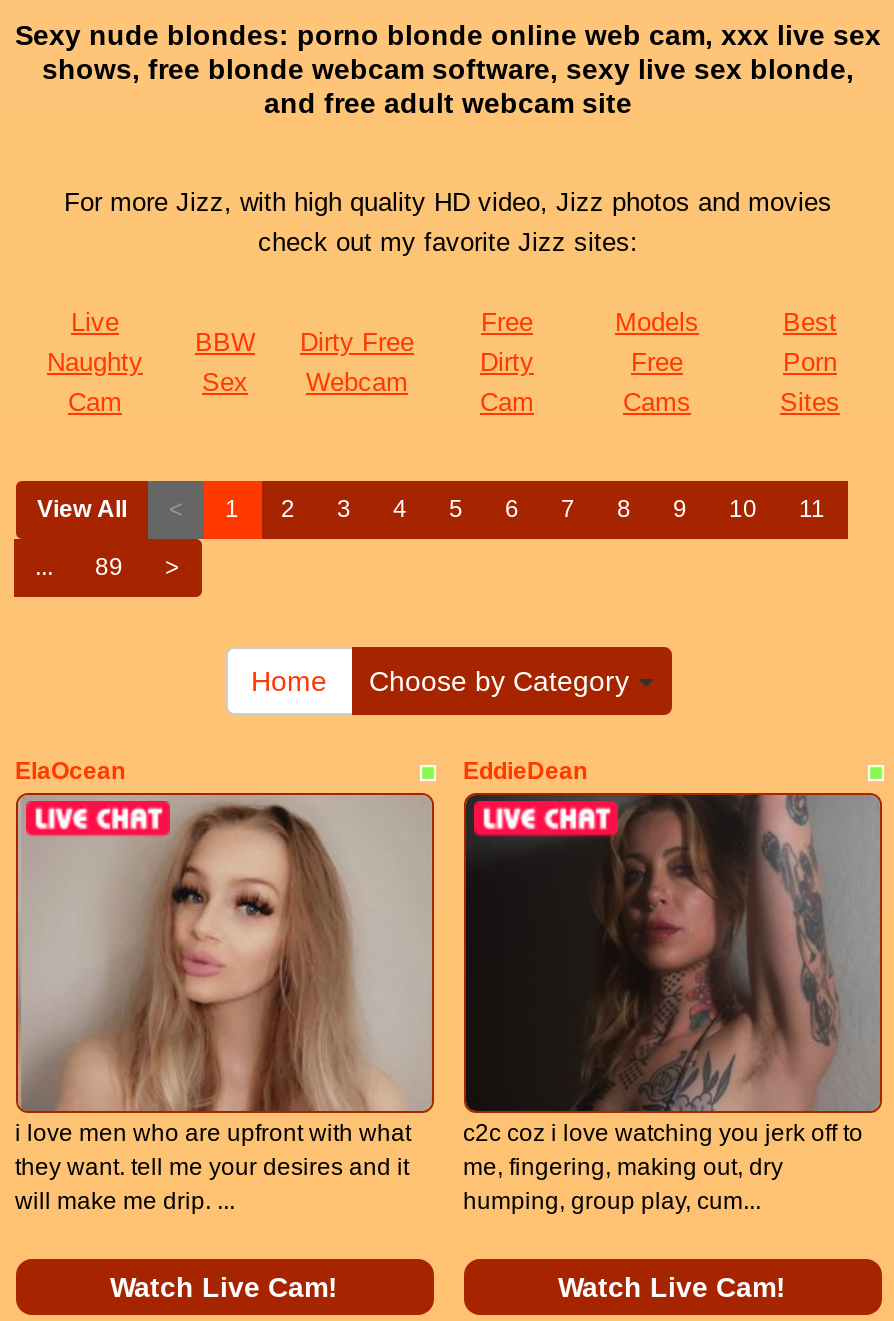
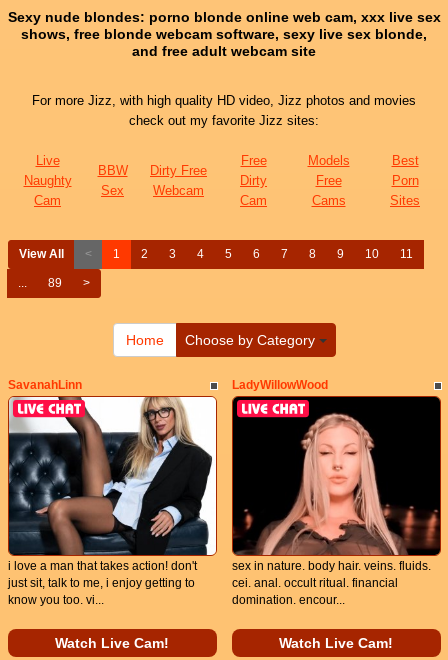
[15,757,125,785] ElaOcean -> [7,378,81,392] SavanahLinn
[15,765,434,1215] [image] | i love men who are upfront with what | they want. tell me your desires and it | will make me drip. ... -> [7,397,216,607] [image] | i love a man that takes action! don't | just sit, talk to me, i enjoy getting to | know you too. vi...
[463,757,884,1105] [image] | EddieDean -> [231,378,442,552] [image] | LadyWillowWood
[463,1119,863,1215] c2c coz i love watching you jerk off to | me, fingering, making out, dry | humping, group play, cum... -> [231,559,430,607] sex in nature. body hair. veins. fluids. | cei. anal. occult ritual. financial | domination. encour...

